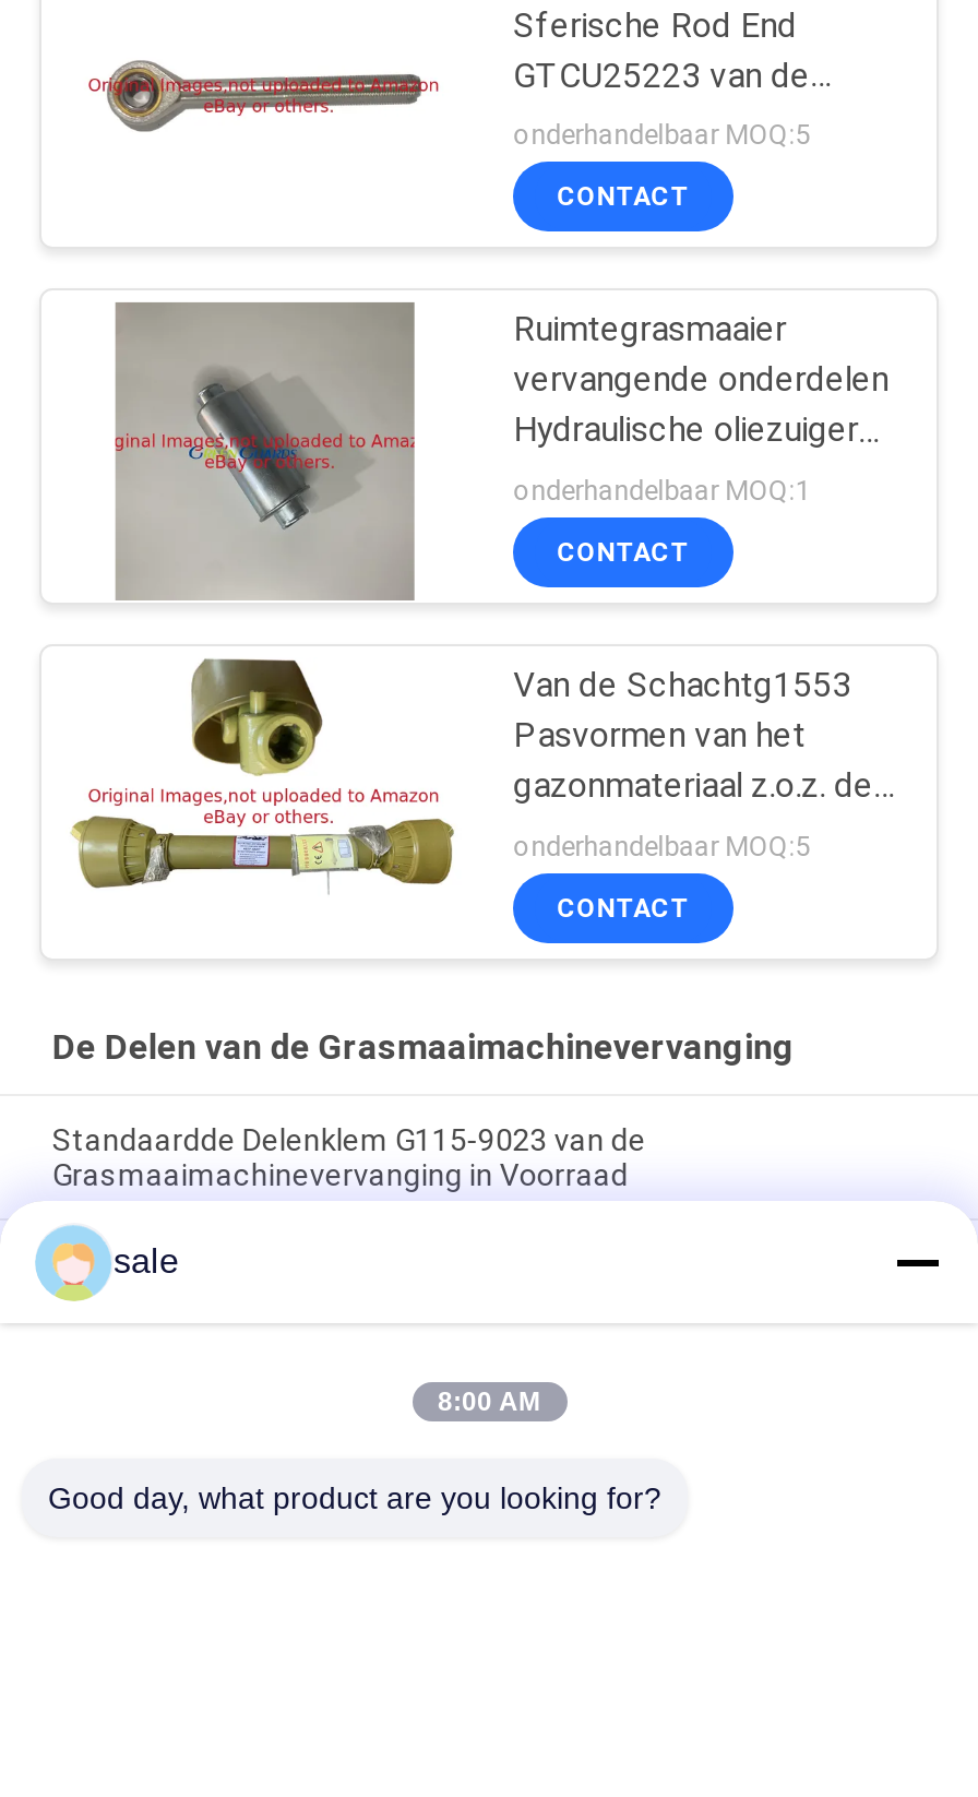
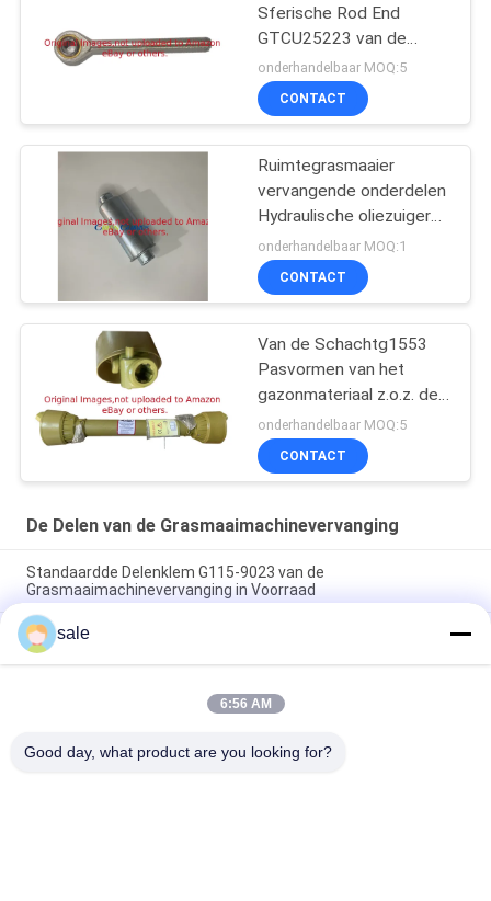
[438,1387,540,1417] 8:00 AM -> [220,696,271,711] 6:56 AM

